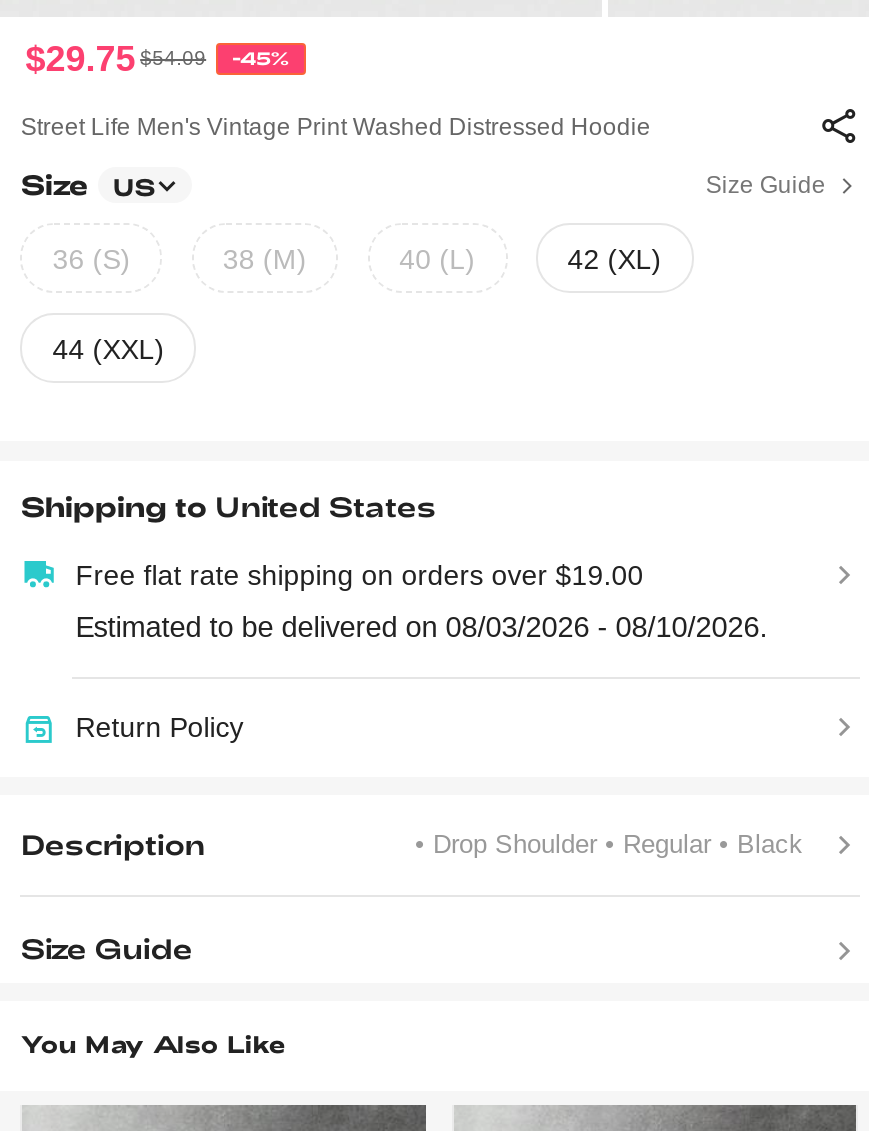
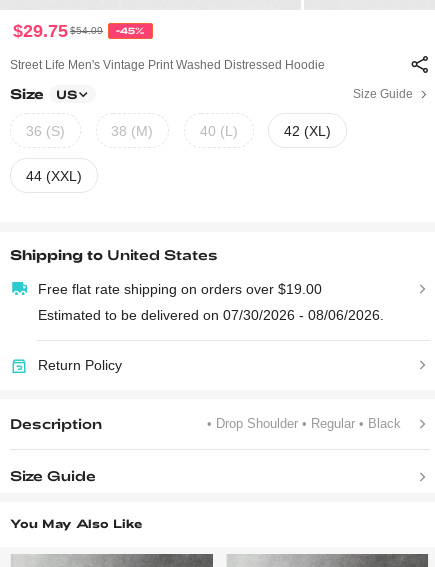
[75,610,767,642] Estimated to be delivered on 08/03/2026 - 08/10/2026. -> [38,307,384,323] Estimated to be delivered on 07/30/2026 - 08/06/2026.

